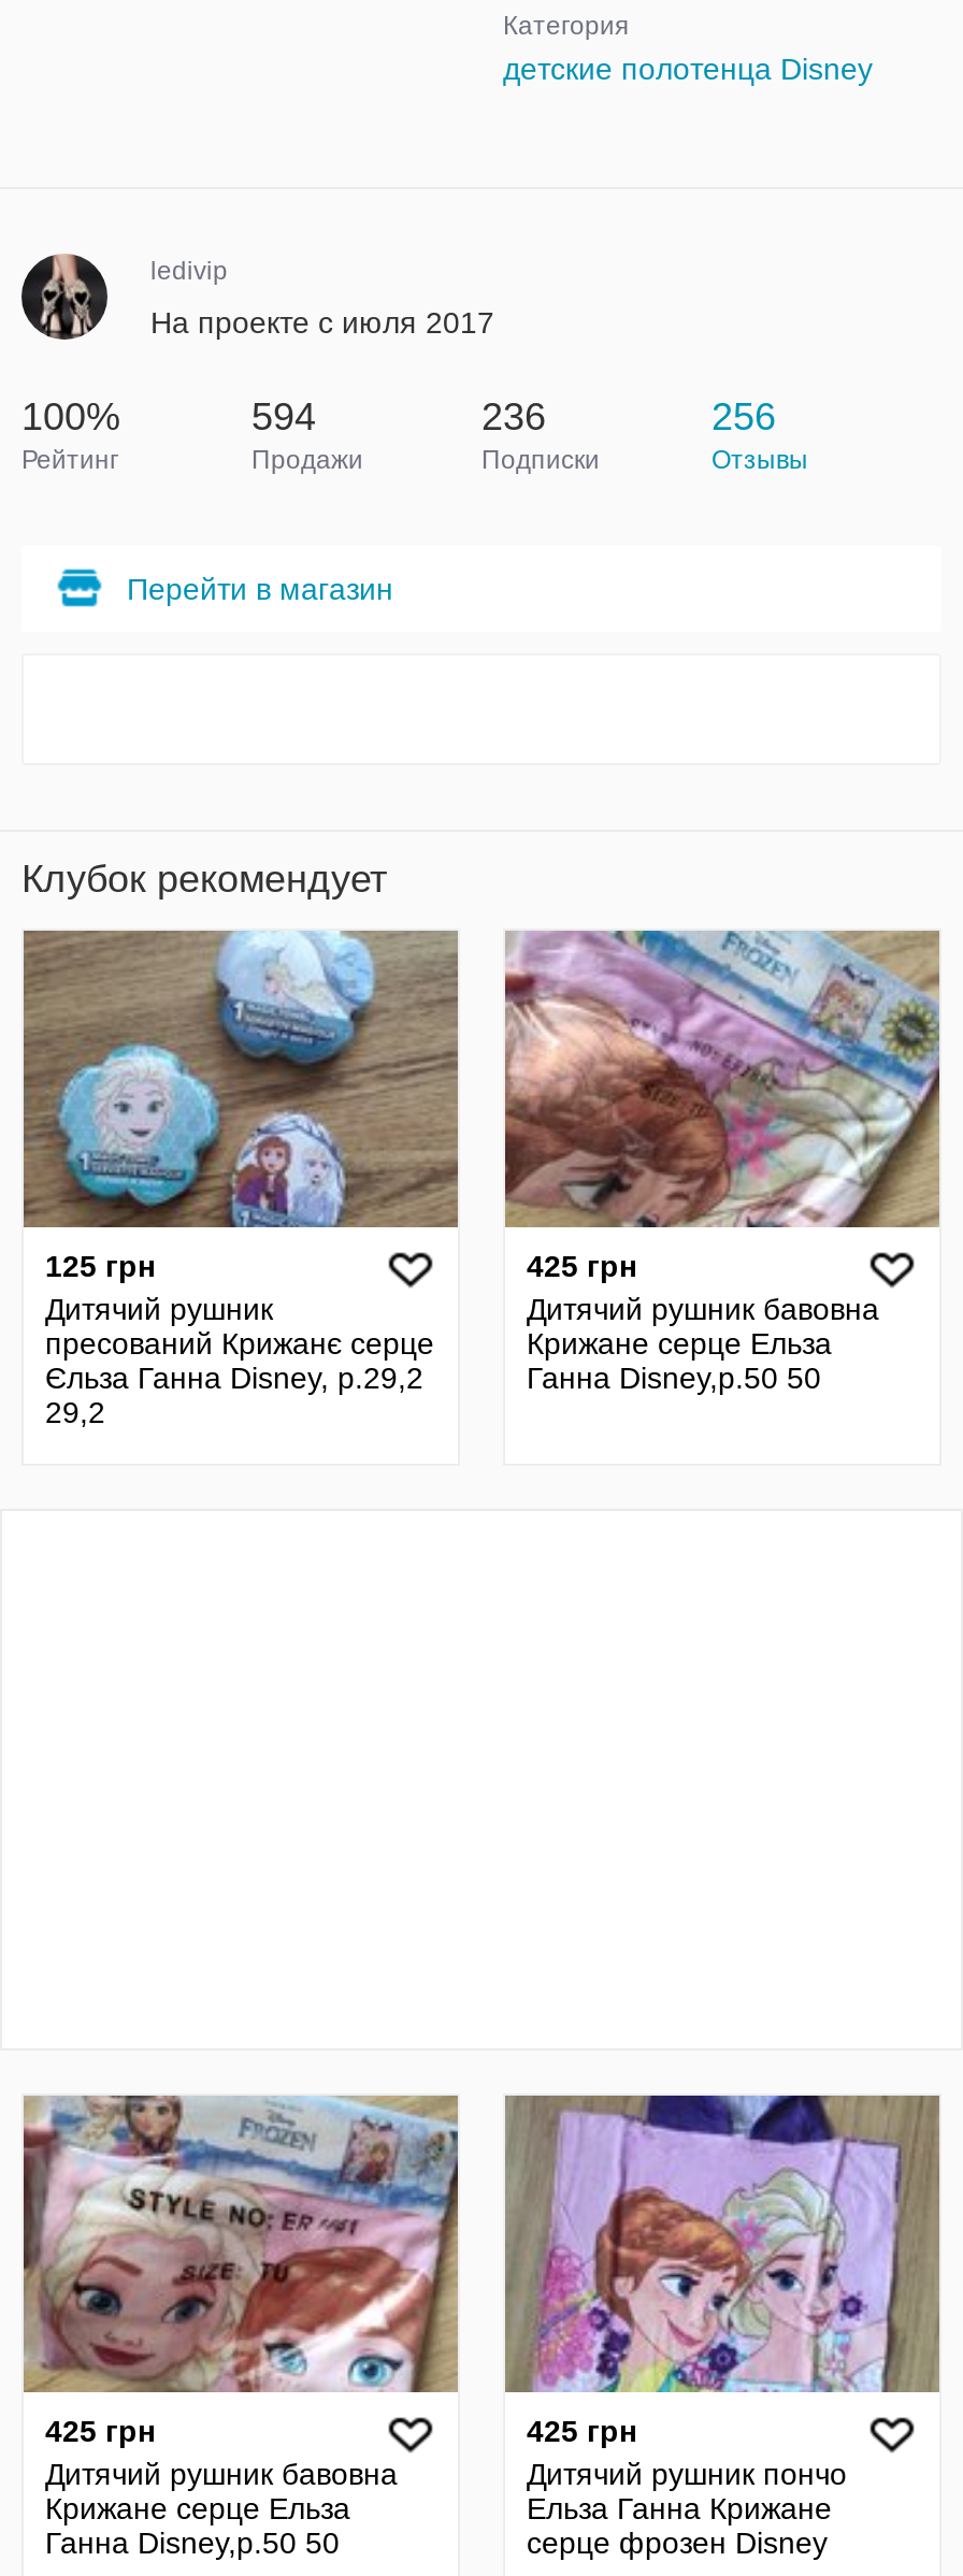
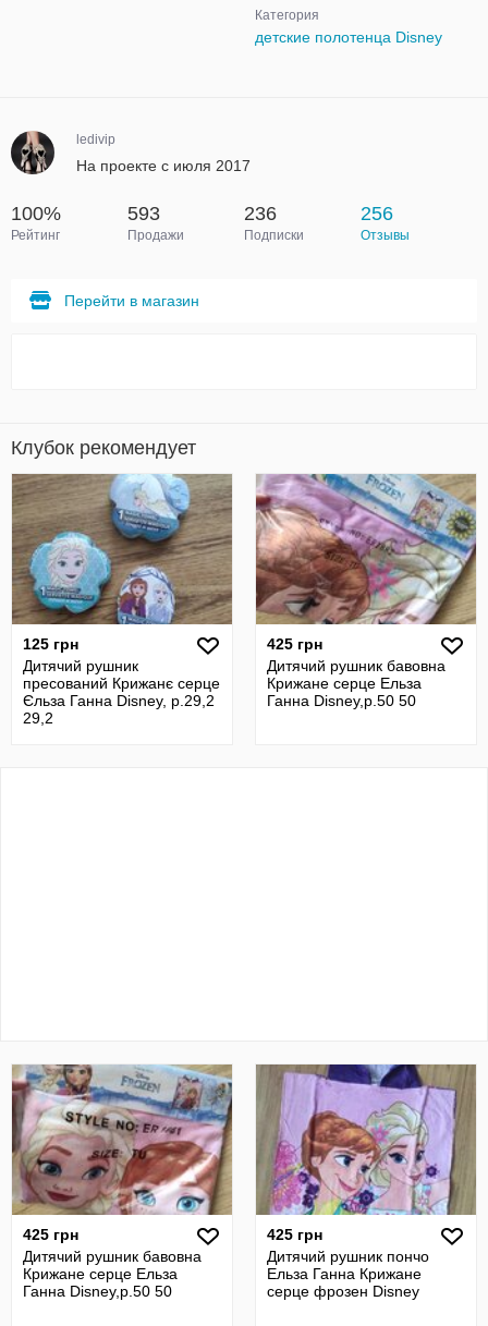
[251,395,316,438] 594 -> [127,203,160,224] 593

